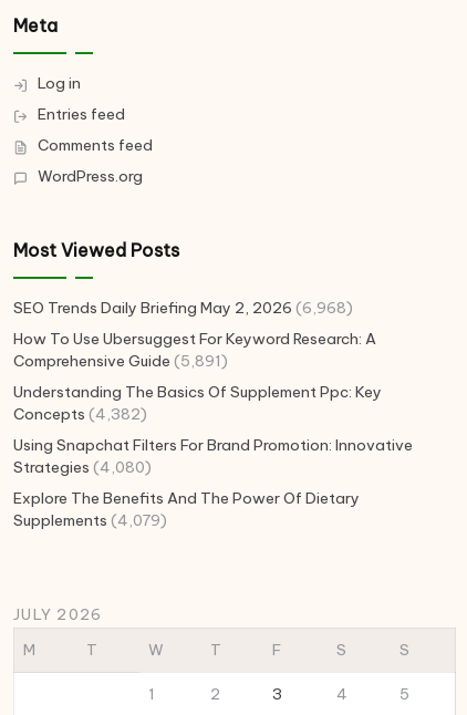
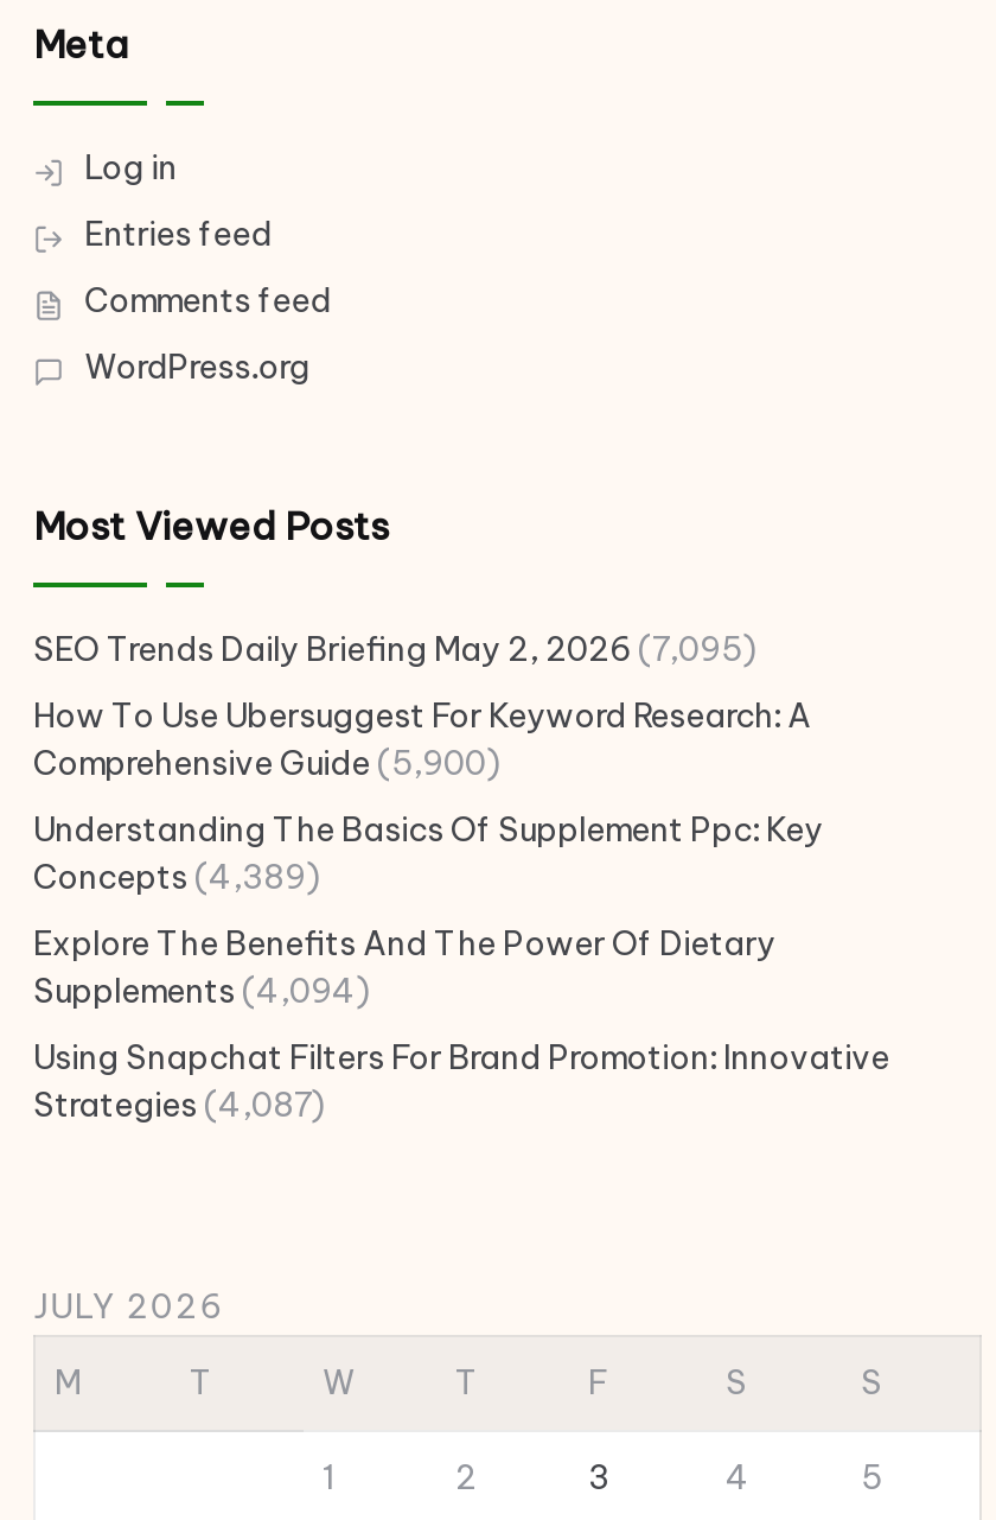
[13,298,353,318] SEO Trends Daily Briefing May 2, 2026 (6,968) -> [33,627,756,670] SEO Trends Daily Briefing May 2, 2026 (7,095)
[13,351,228,371] Comprehensive Guide (5,891) -> [33,741,500,784] Comprehensive Guide (5,900)
[13,404,147,424] Concepts (4,382) -> [33,855,370,1012] Concepts (4,389) | Supplements (4,094)
moved [13,435,413,455] -> [33,1036,889,1078]: Using Snapchat Filters For Brand Promotion: Innovative
[13,457,167,530] Strategies (4,080) | Supplements (4,079) -> [33,1083,325,1126] Strategies (4,087)
moved [13,488,360,508] -> [33,922,775,964]: Explore The Benefits And The Power Of Dietary

